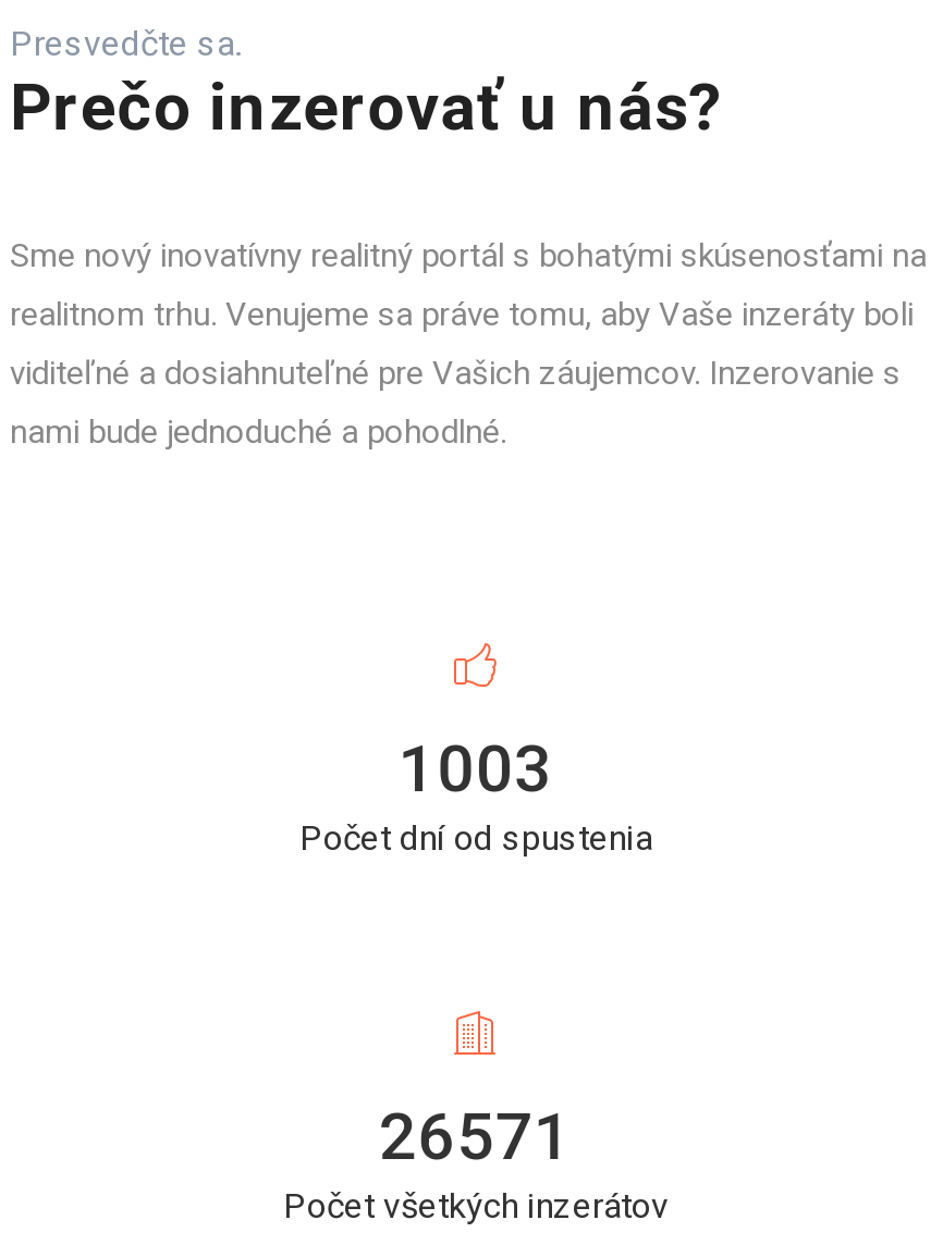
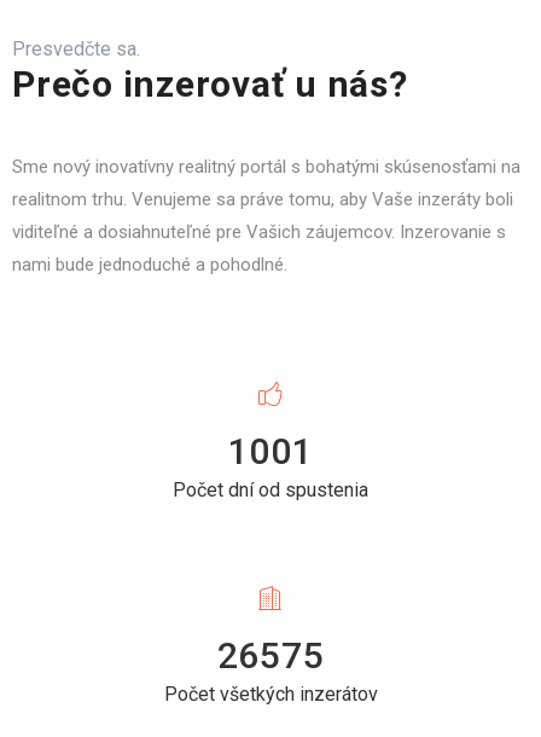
[399,730,553,806] 1003 -> [228,430,313,472] 1001
[379,1098,573,1174] 26571 -> [217,634,324,677] 26575

